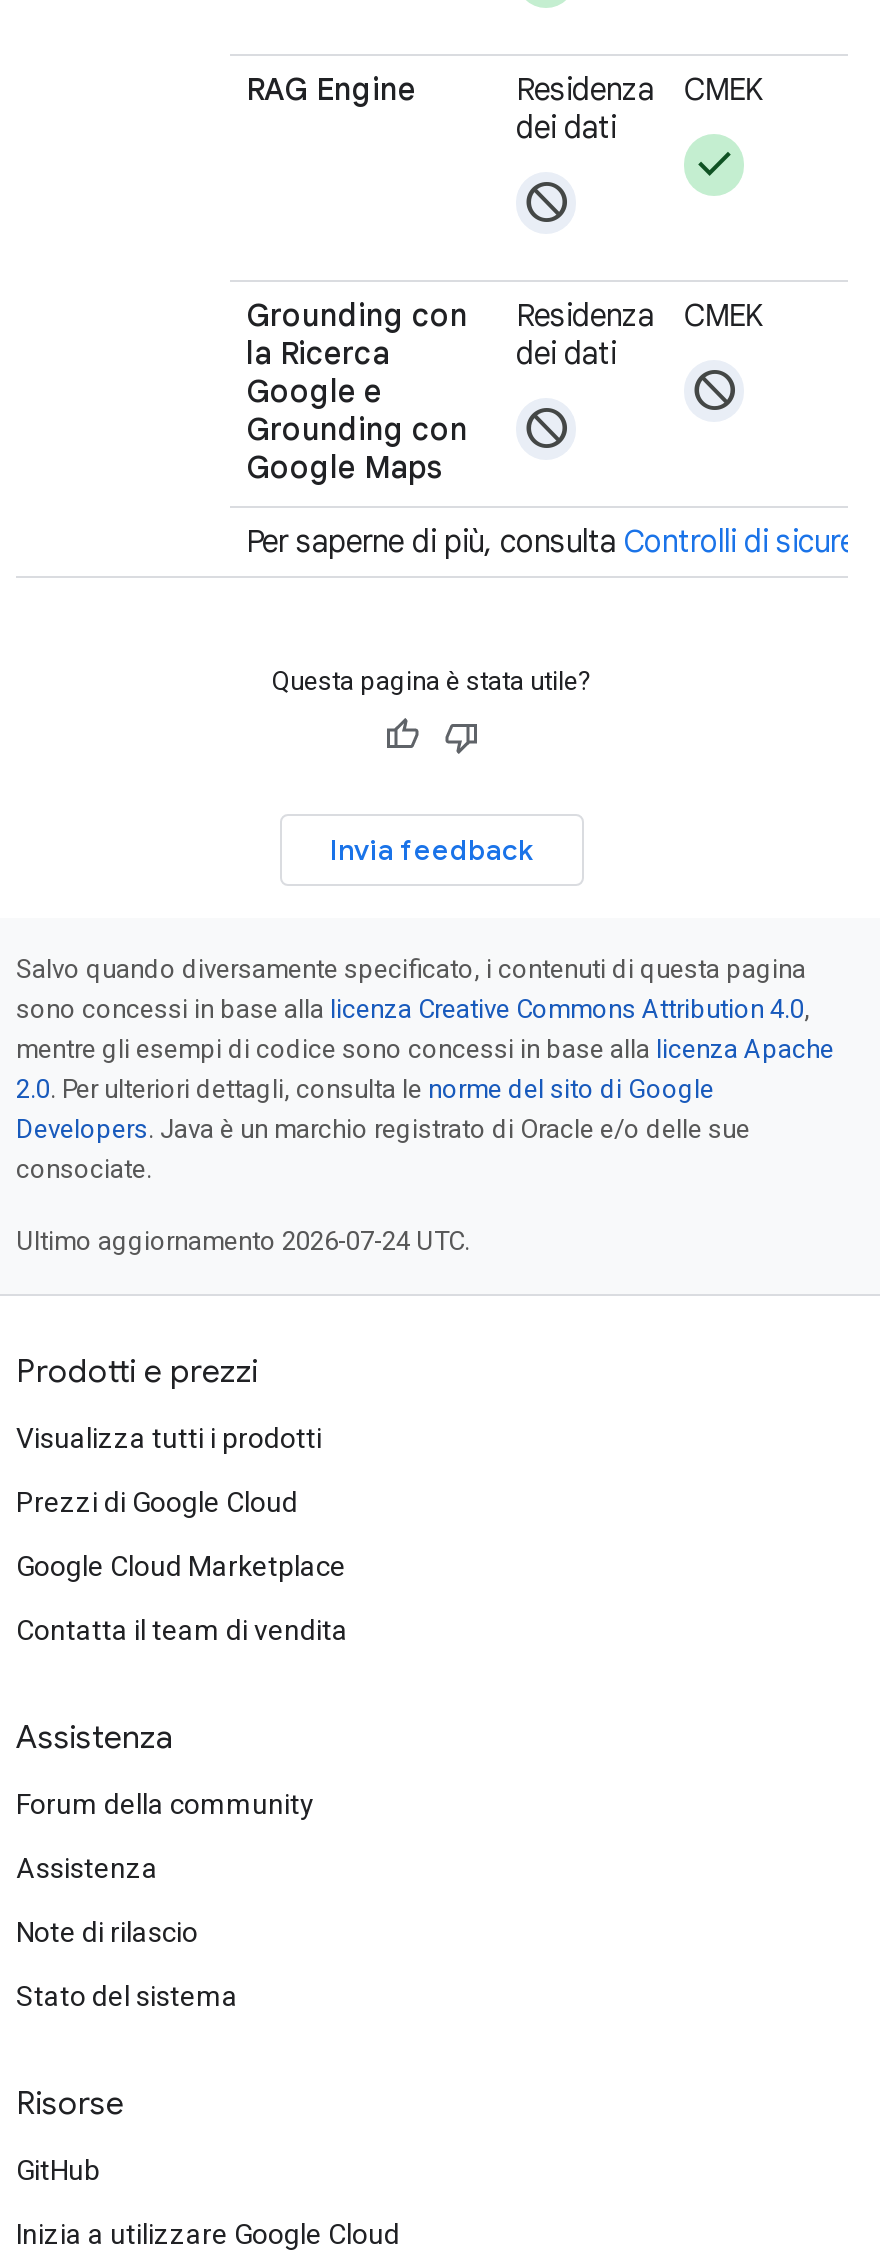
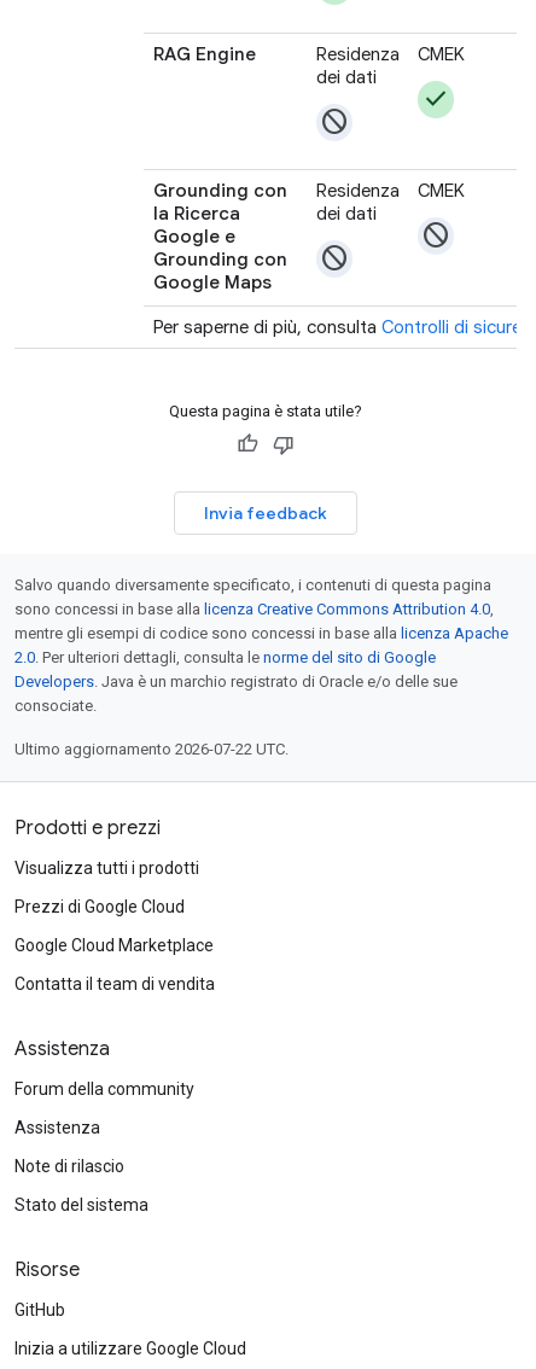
[16,1227,470,1257] Ultimo aggiornamento 2026-07-24 UTC. -> [14,741,289,759] Ultimo aggiornamento 2026-07-22 UTC.

